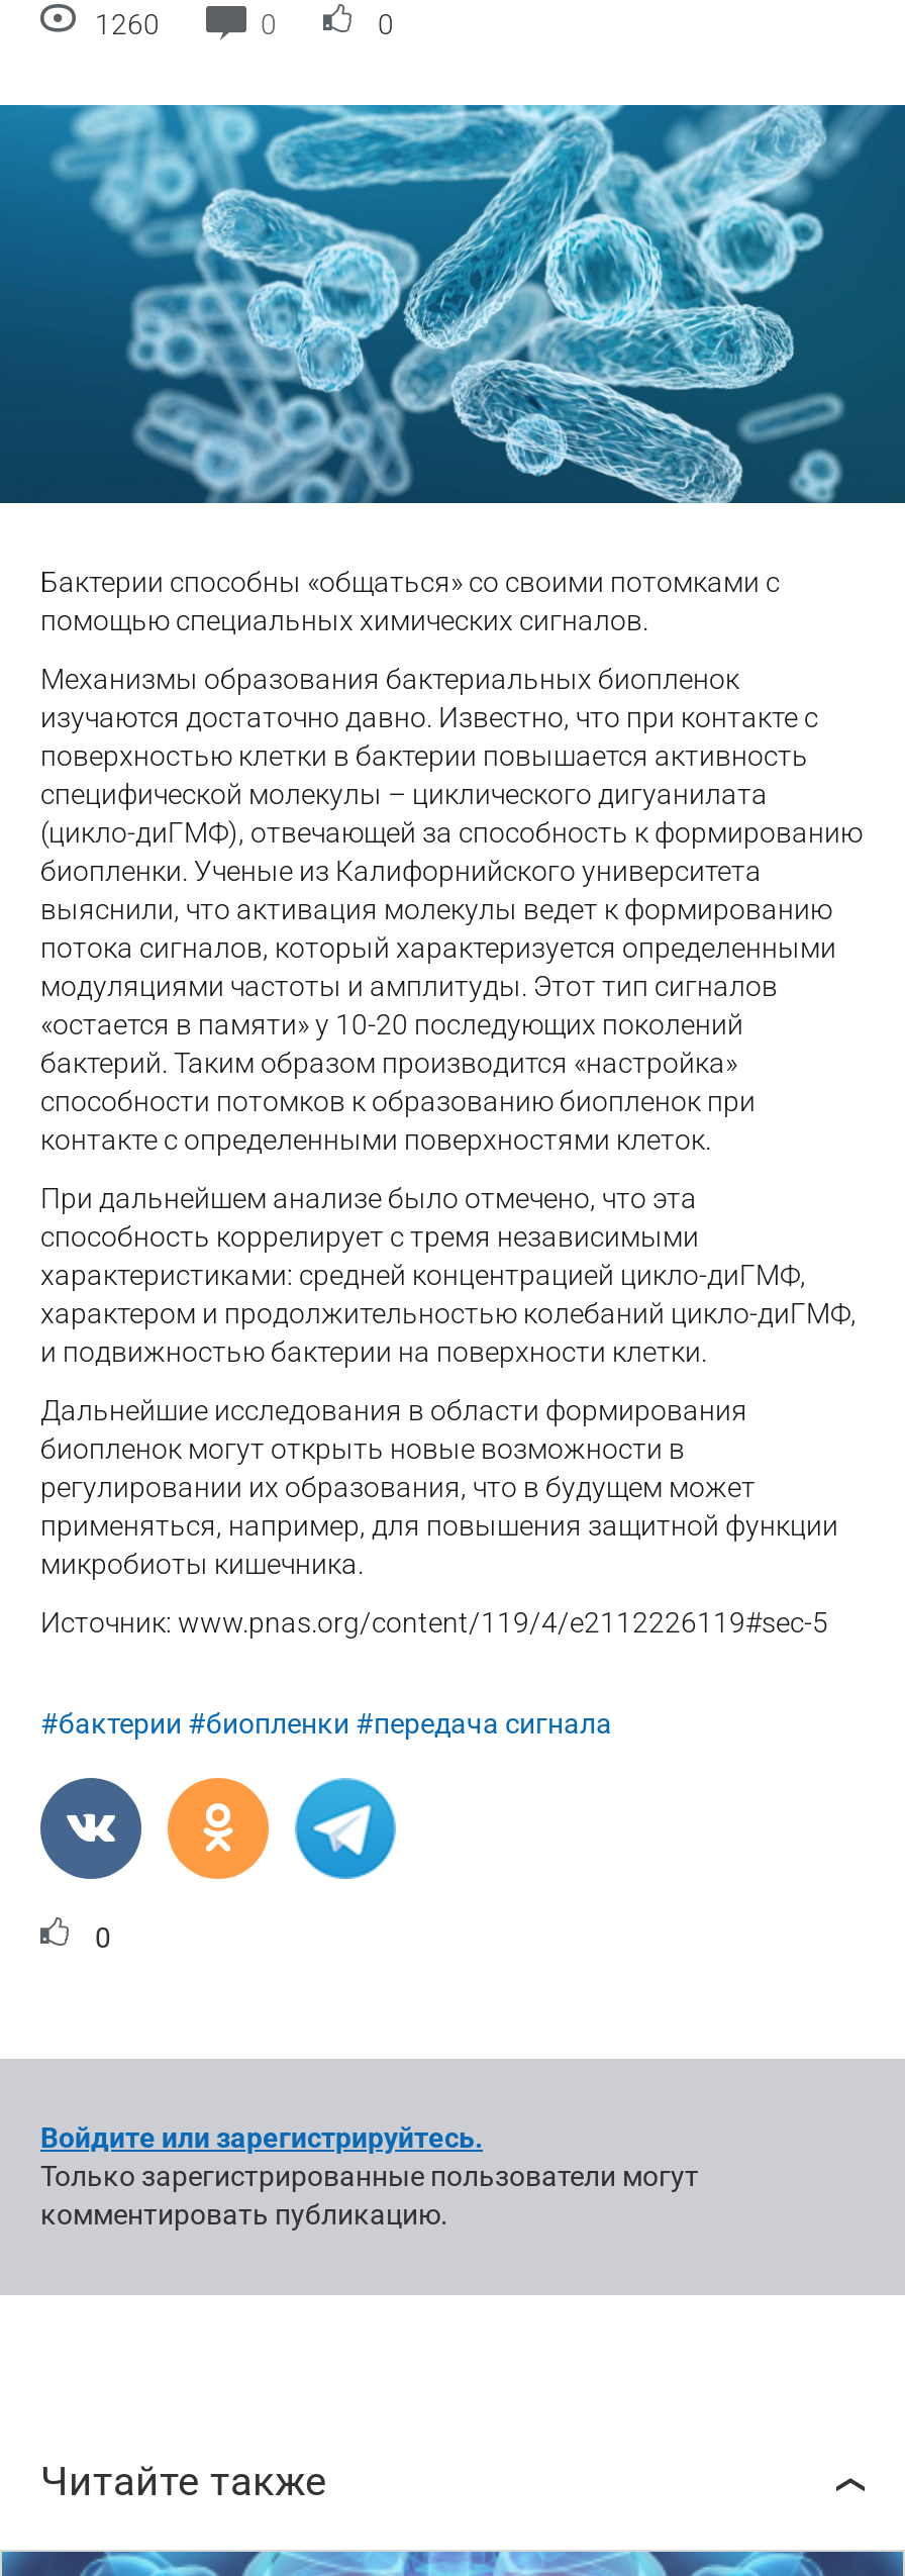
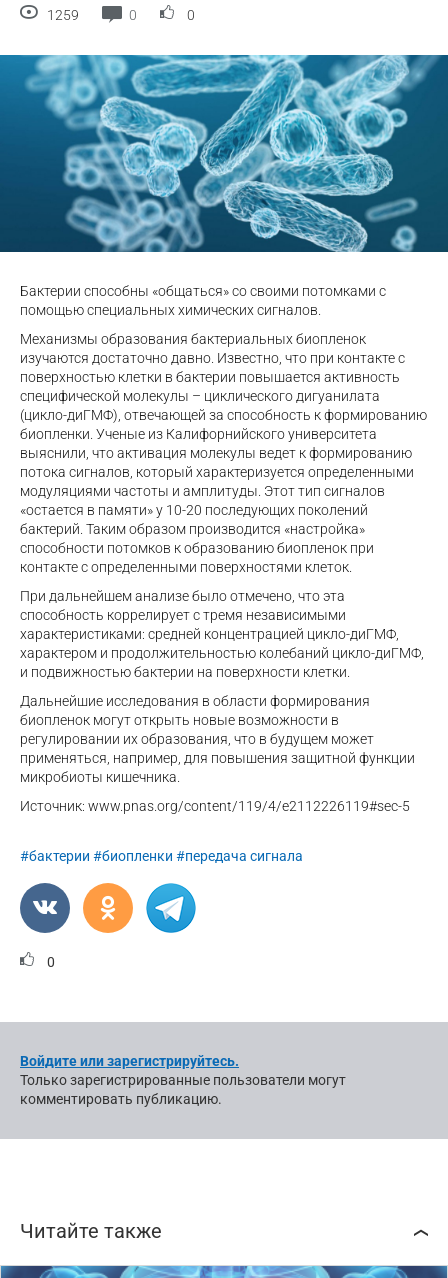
[95,9,160,41] 1260 -> [47,7,79,23] 1259

